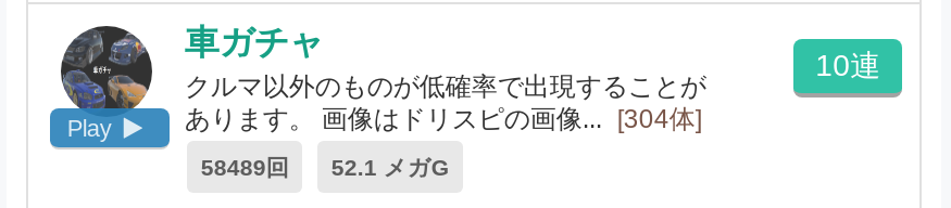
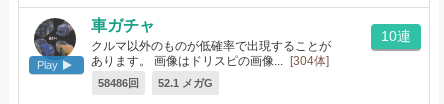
[201,153,451,179] 58489回 52.1 メガG -> [98,76,213,88] 58486回 52.1 メガG

